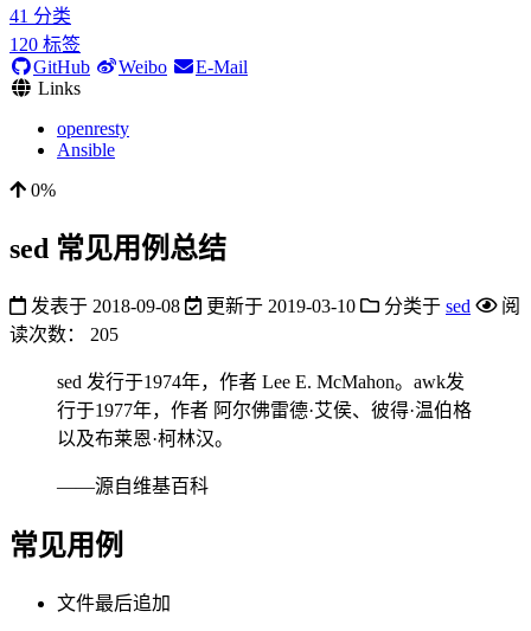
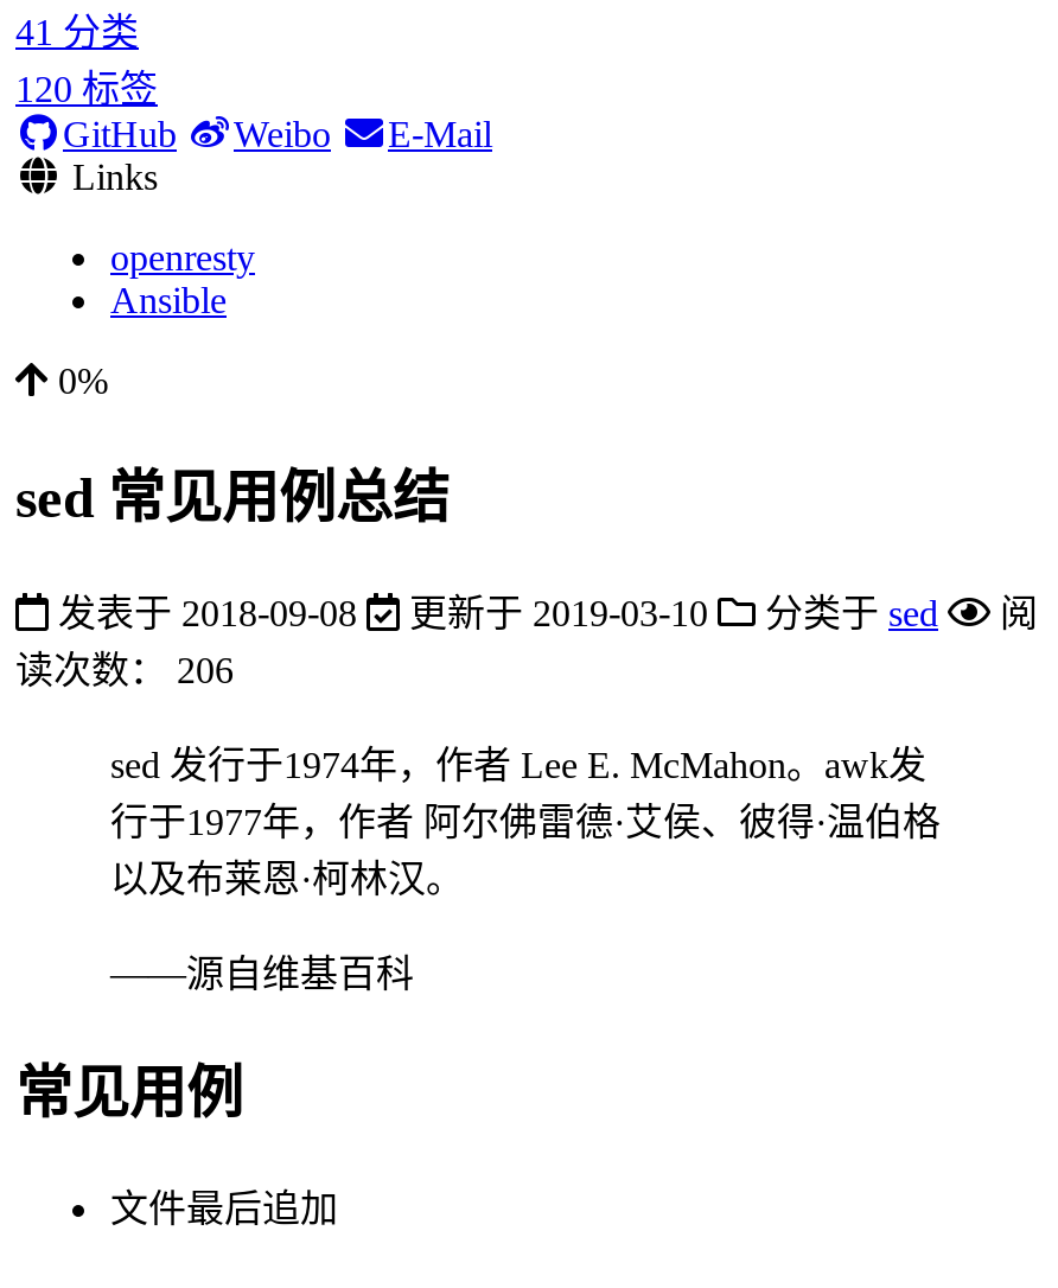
[9,324,119,344] 读次数： 205 -> [15,649,234,690] 读次数： 206

